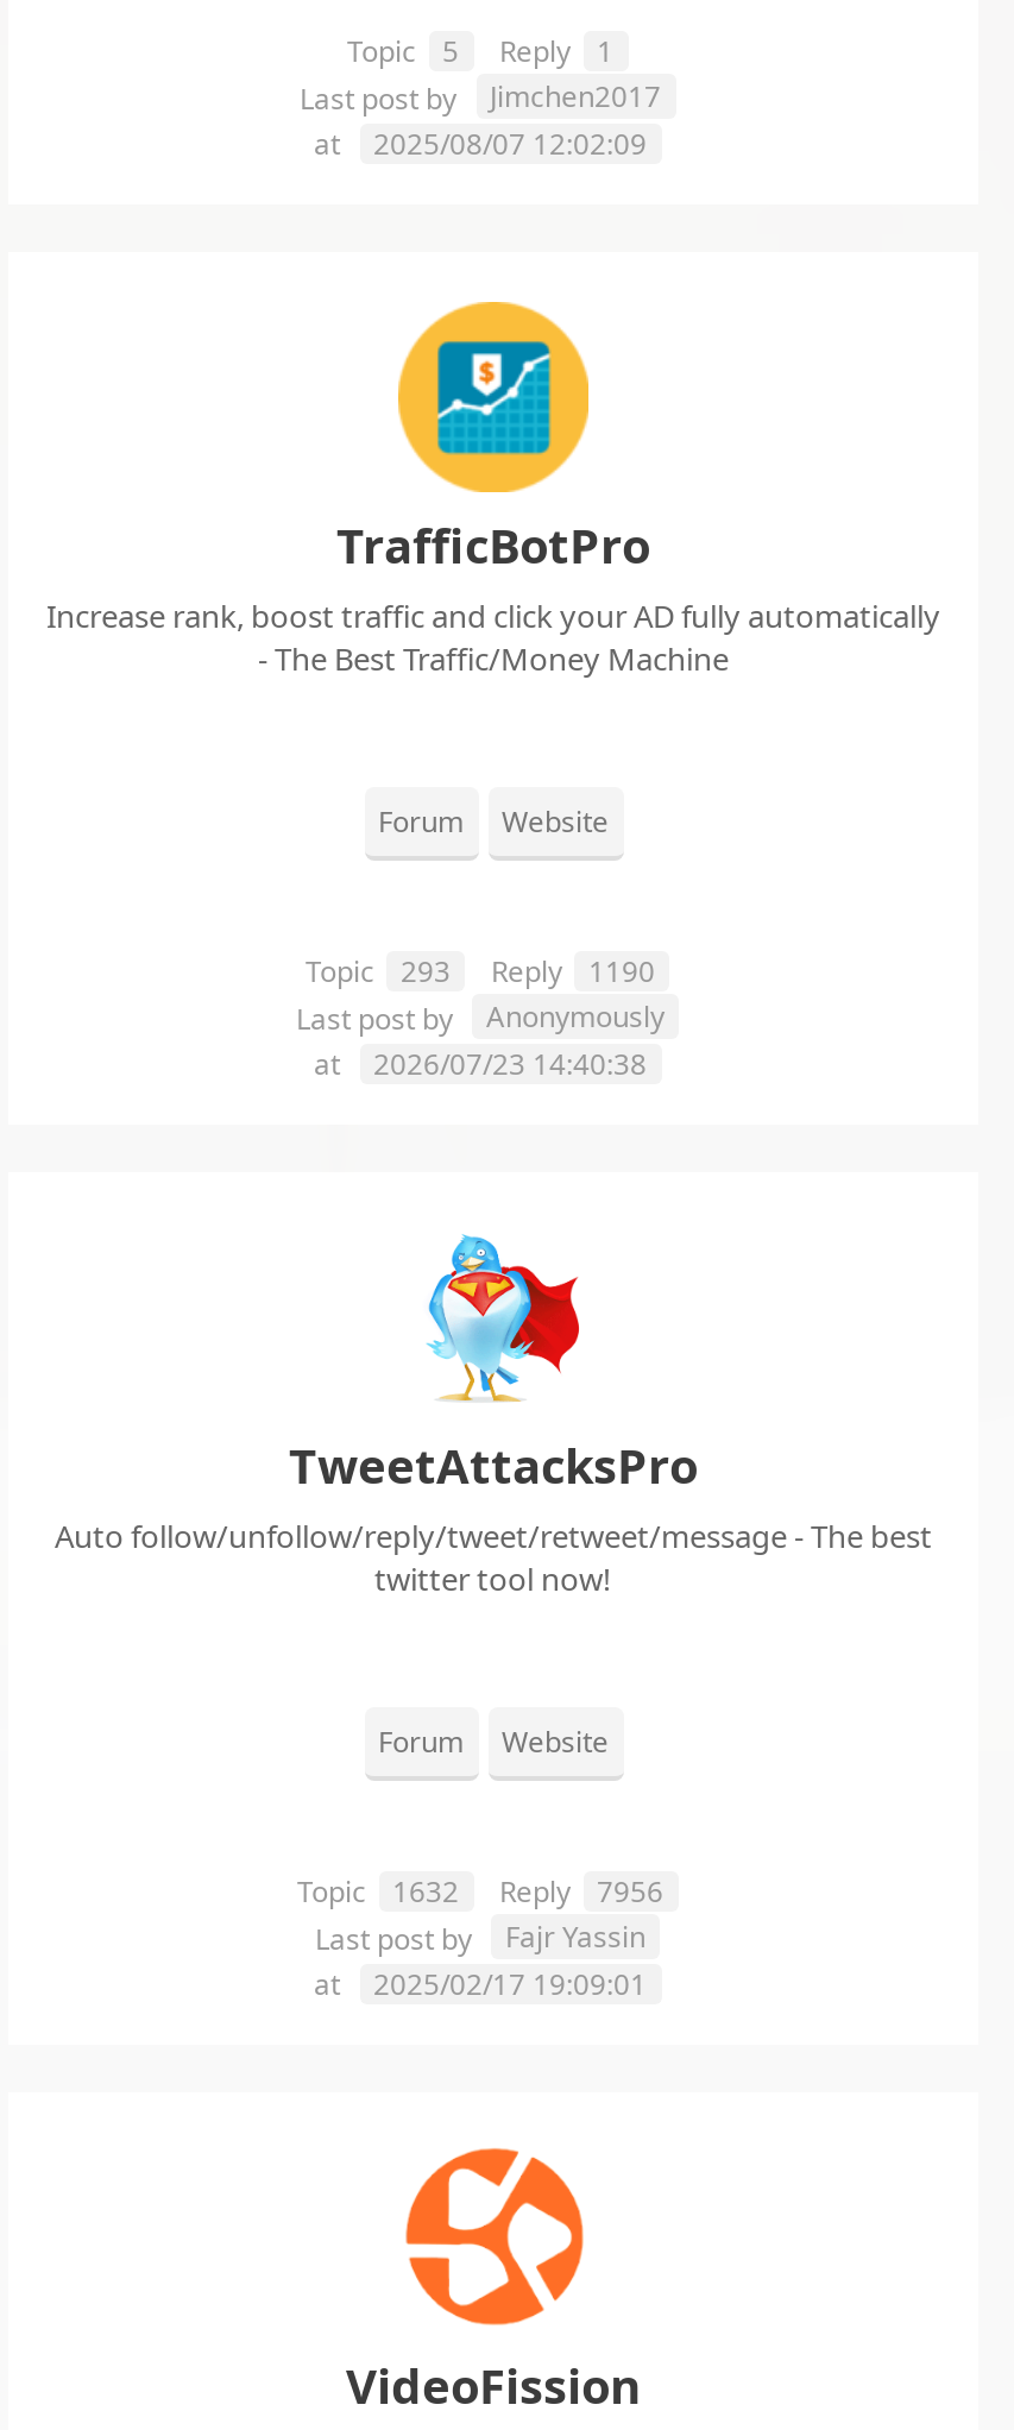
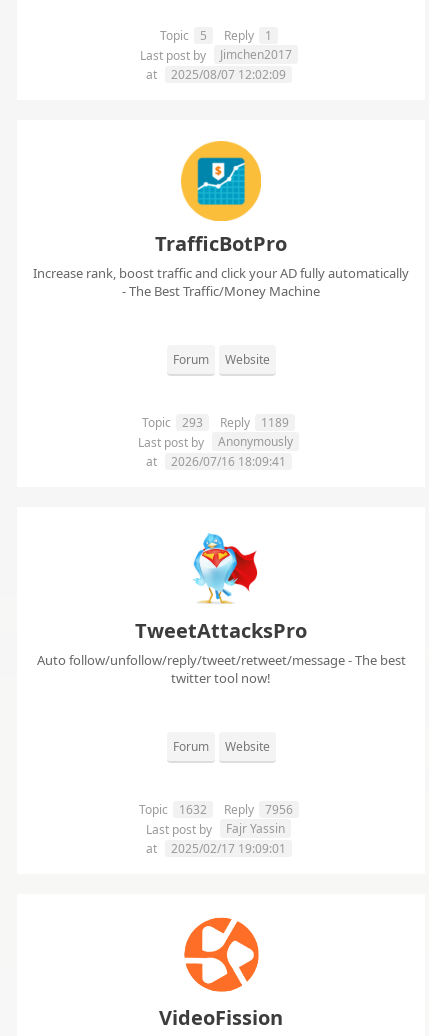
[306,952,655,992] Topic 293 Reply 1190 -> [142,414,289,431] Topic 293 Reply 1189
[314,1045,647,1085] at 2026/07/23 14:40:38 -> [145,453,285,470] at 2026/07/16 18:09:41

